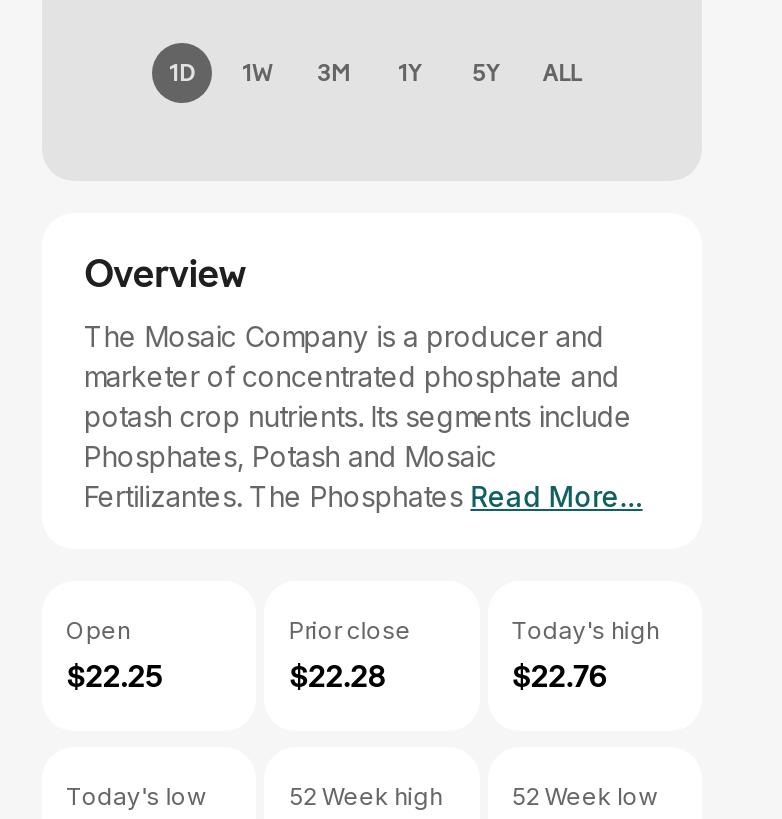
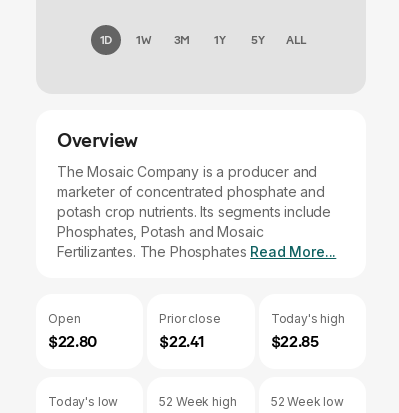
[66,657,162,695] $22.25 -> [48,332,97,351] $22.80
[289,657,385,695] $22.28 -> [159,332,204,351] $22.41
[512,657,608,695] $22.76 -> [271,332,319,351] $22.85

